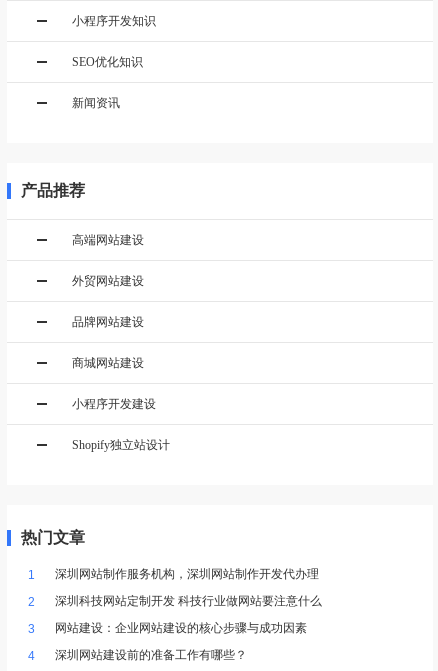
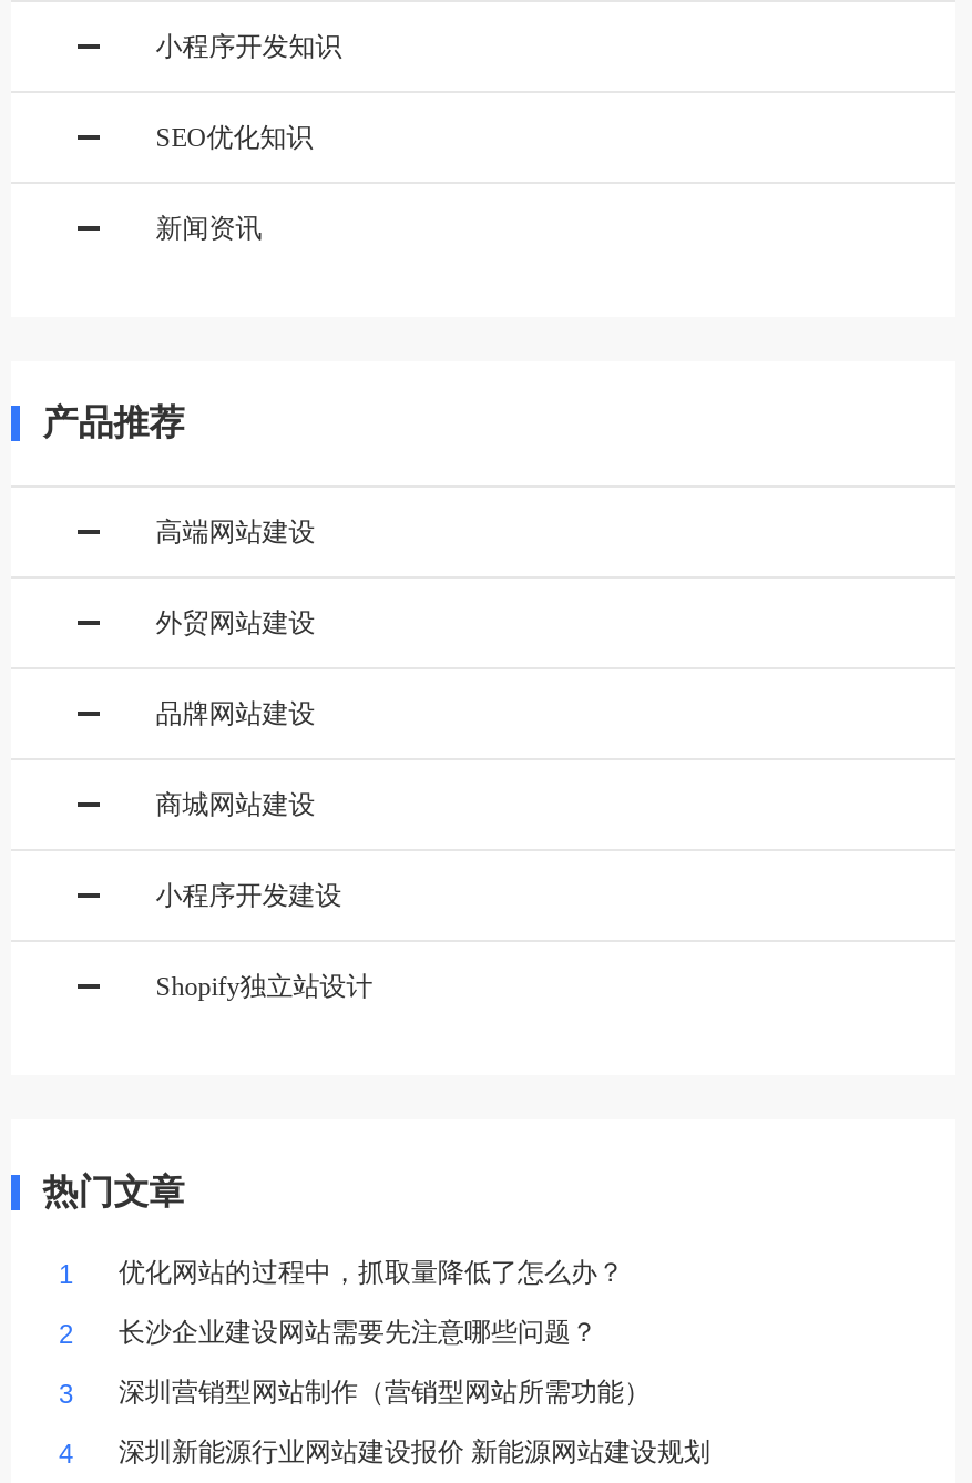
[55,567,319,581] 深圳网站制作服务机构，深圳网站制作开发代办理 -> [119,1257,624,1288] 优化网站的过程中，抓取量降低了怎么办？
[55,594,322,608] 深圳科技网站定制开发 科技行业做网站要注意什么 -> [119,1317,597,1348] 长沙企业建设网站需要先注意哪些问题？
[55,621,307,635] 网站建设：企业网站建设的核心步骤与成功因素 -> [119,1377,651,1408] 深圳营销型网站制作（营销型网站所需功能）
[55,648,247,662] 深圳网站建设前的准备工作有哪些？ -> [119,1436,710,1467] 深圳新能源行业网站建设报价 新能源网站建设规划

